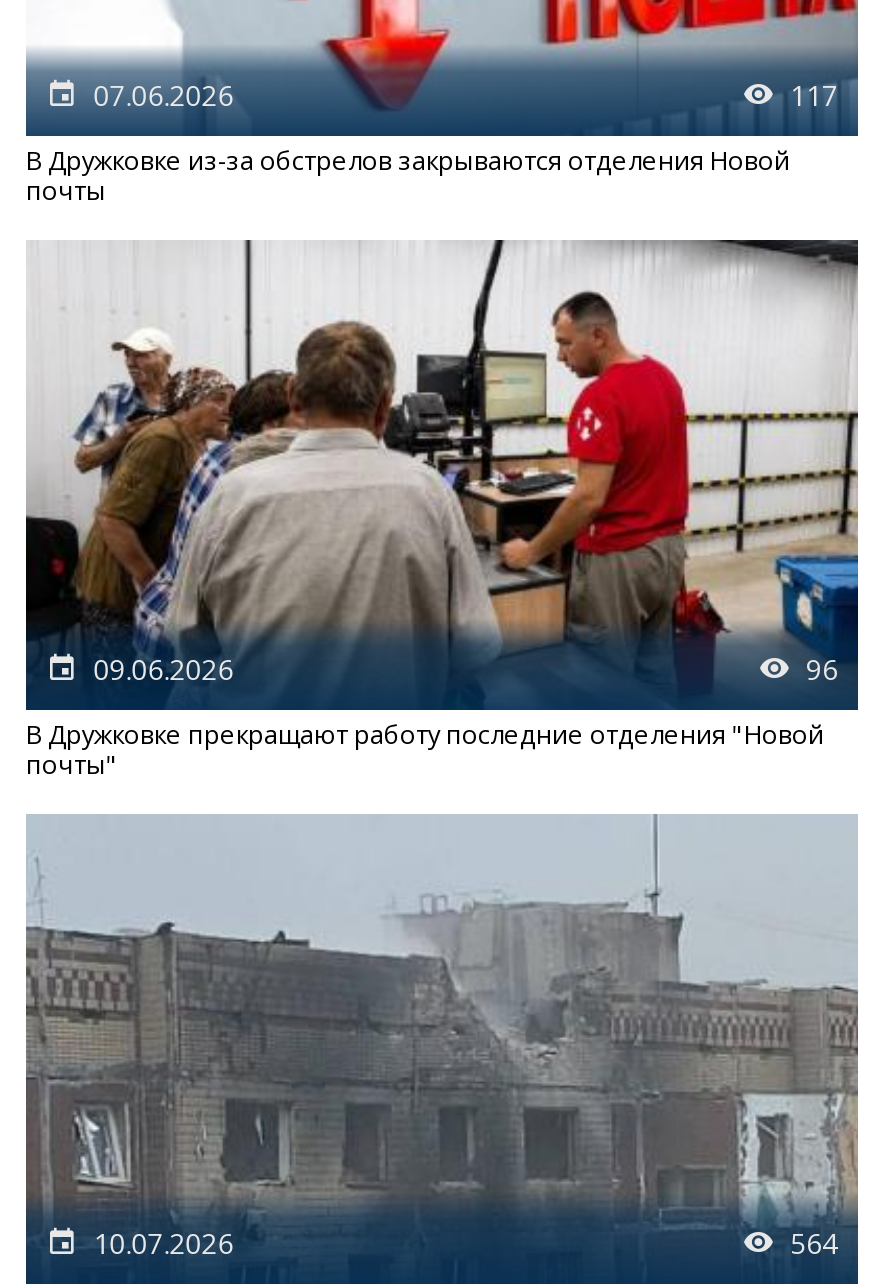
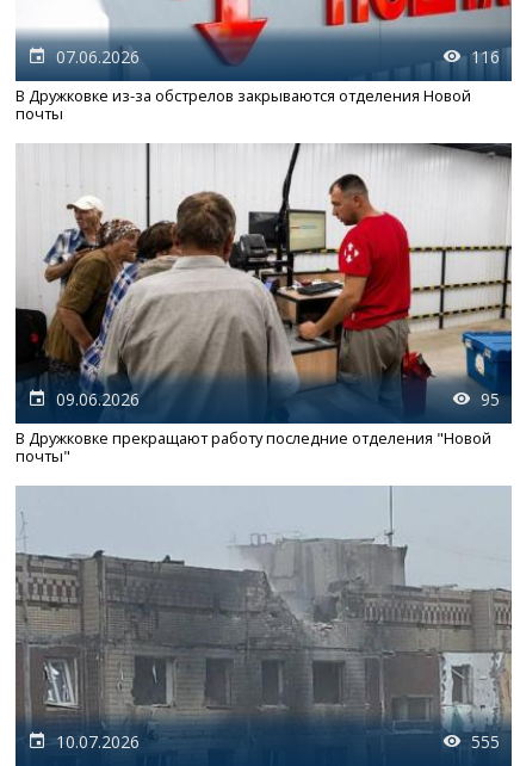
[790,76,838,114] 117 -> [471,45,500,68] 116
[806,650,838,688] 96 -> [481,388,500,410] 95
[790,1224,838,1262] 564 -> [471,730,500,753] 555

